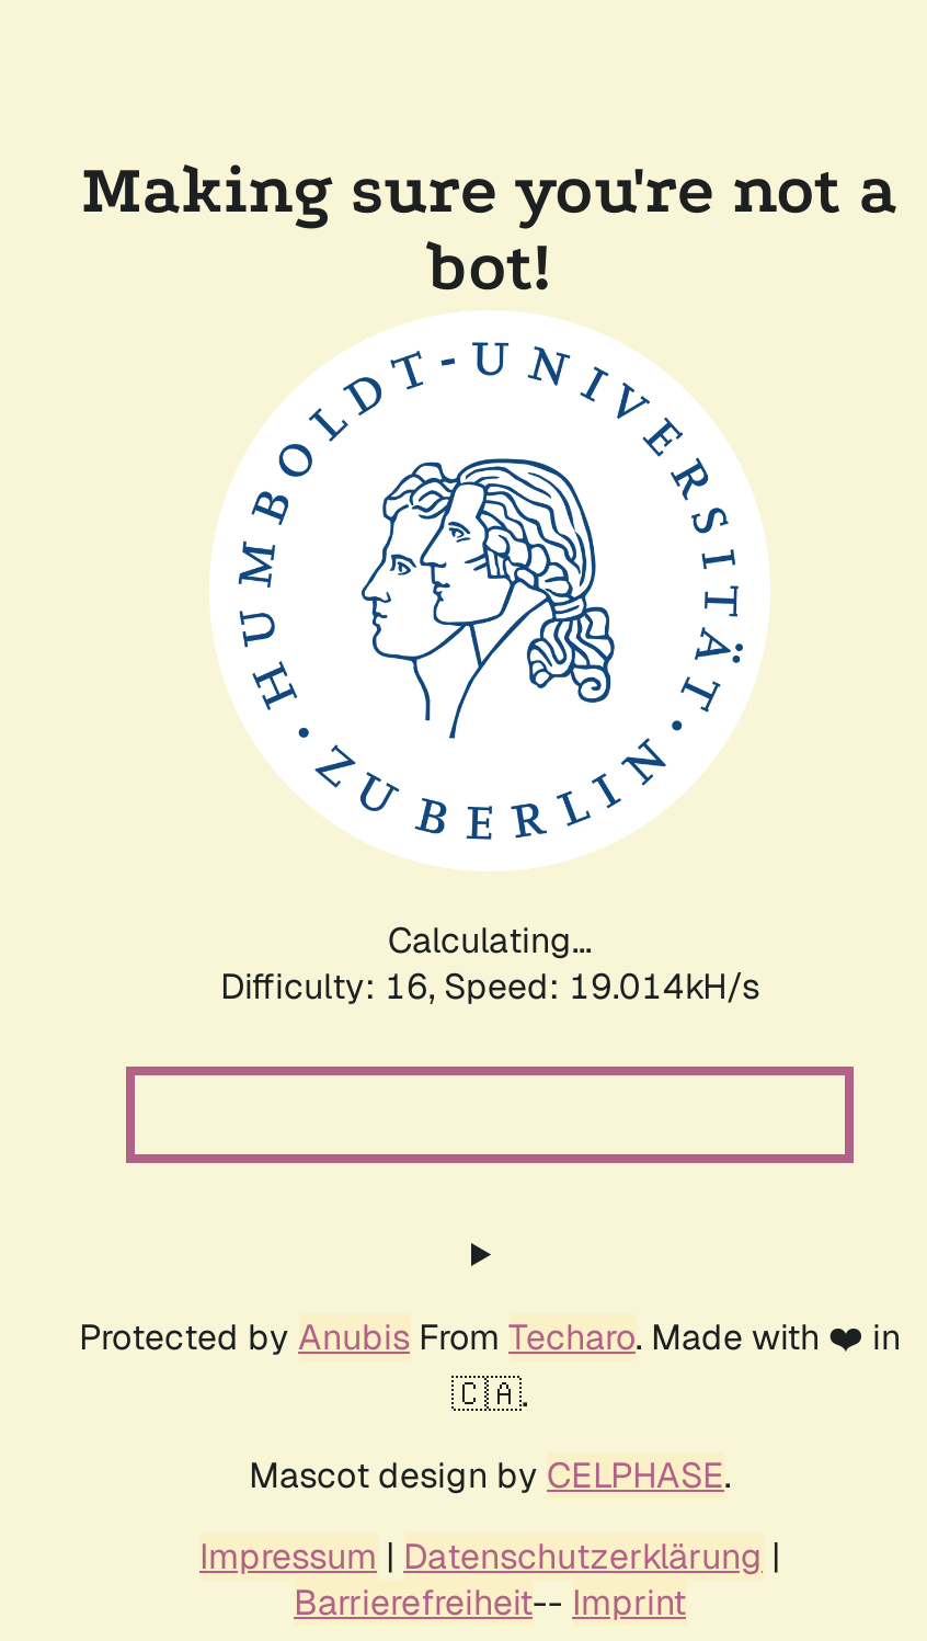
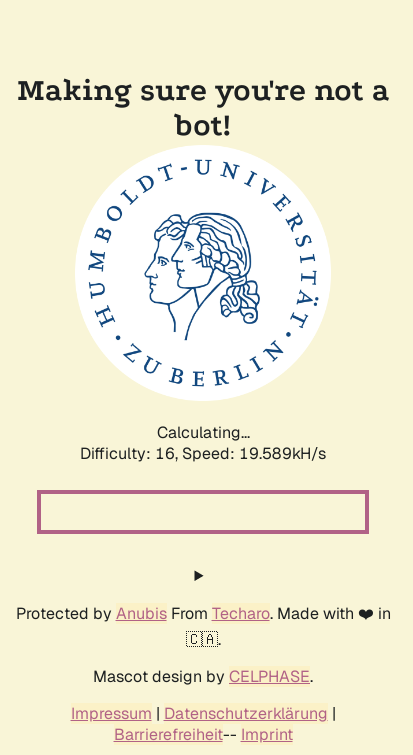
[220,964,759,1010] Difficulty: 16, Speed: 19.014kH/s -> [80,443,326,464] Difficulty: 16, Speed: 19.589kH/s

